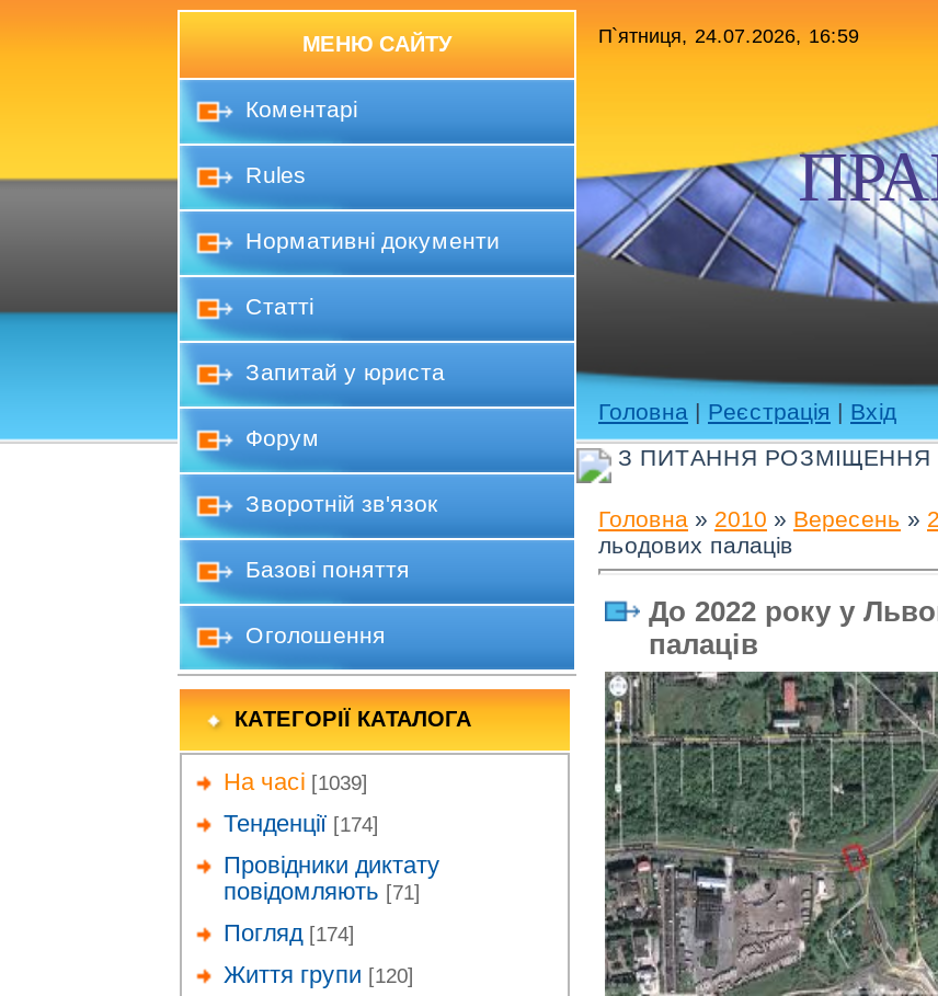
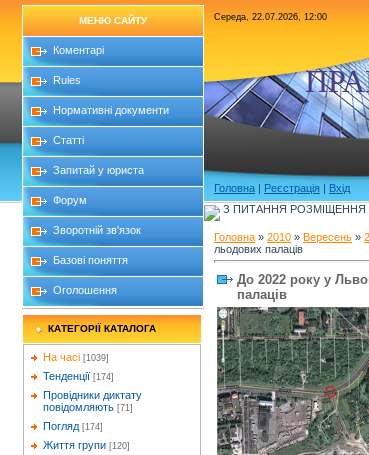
[598,25,859,47] П`ятниця, 24.07.2026, 16:59 -> [214,12,327,22] Середа, 22.07.2026, 12:00

